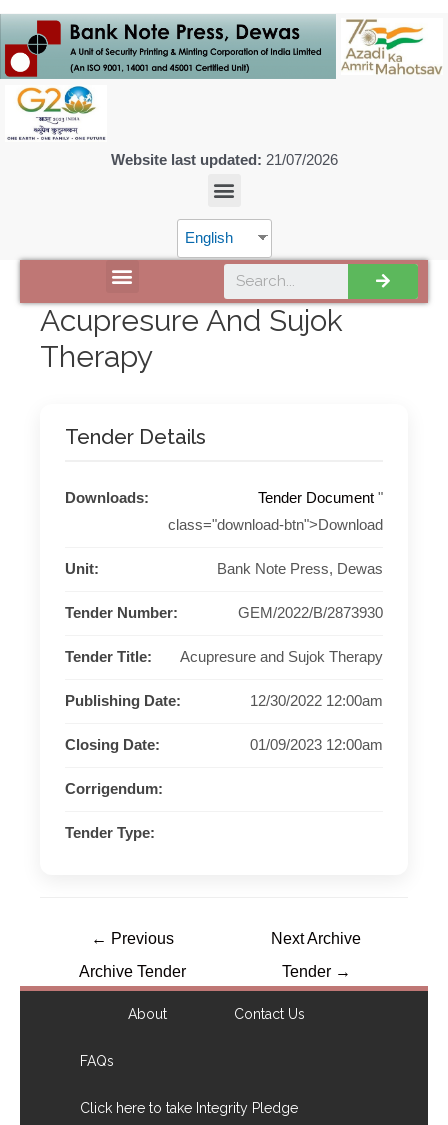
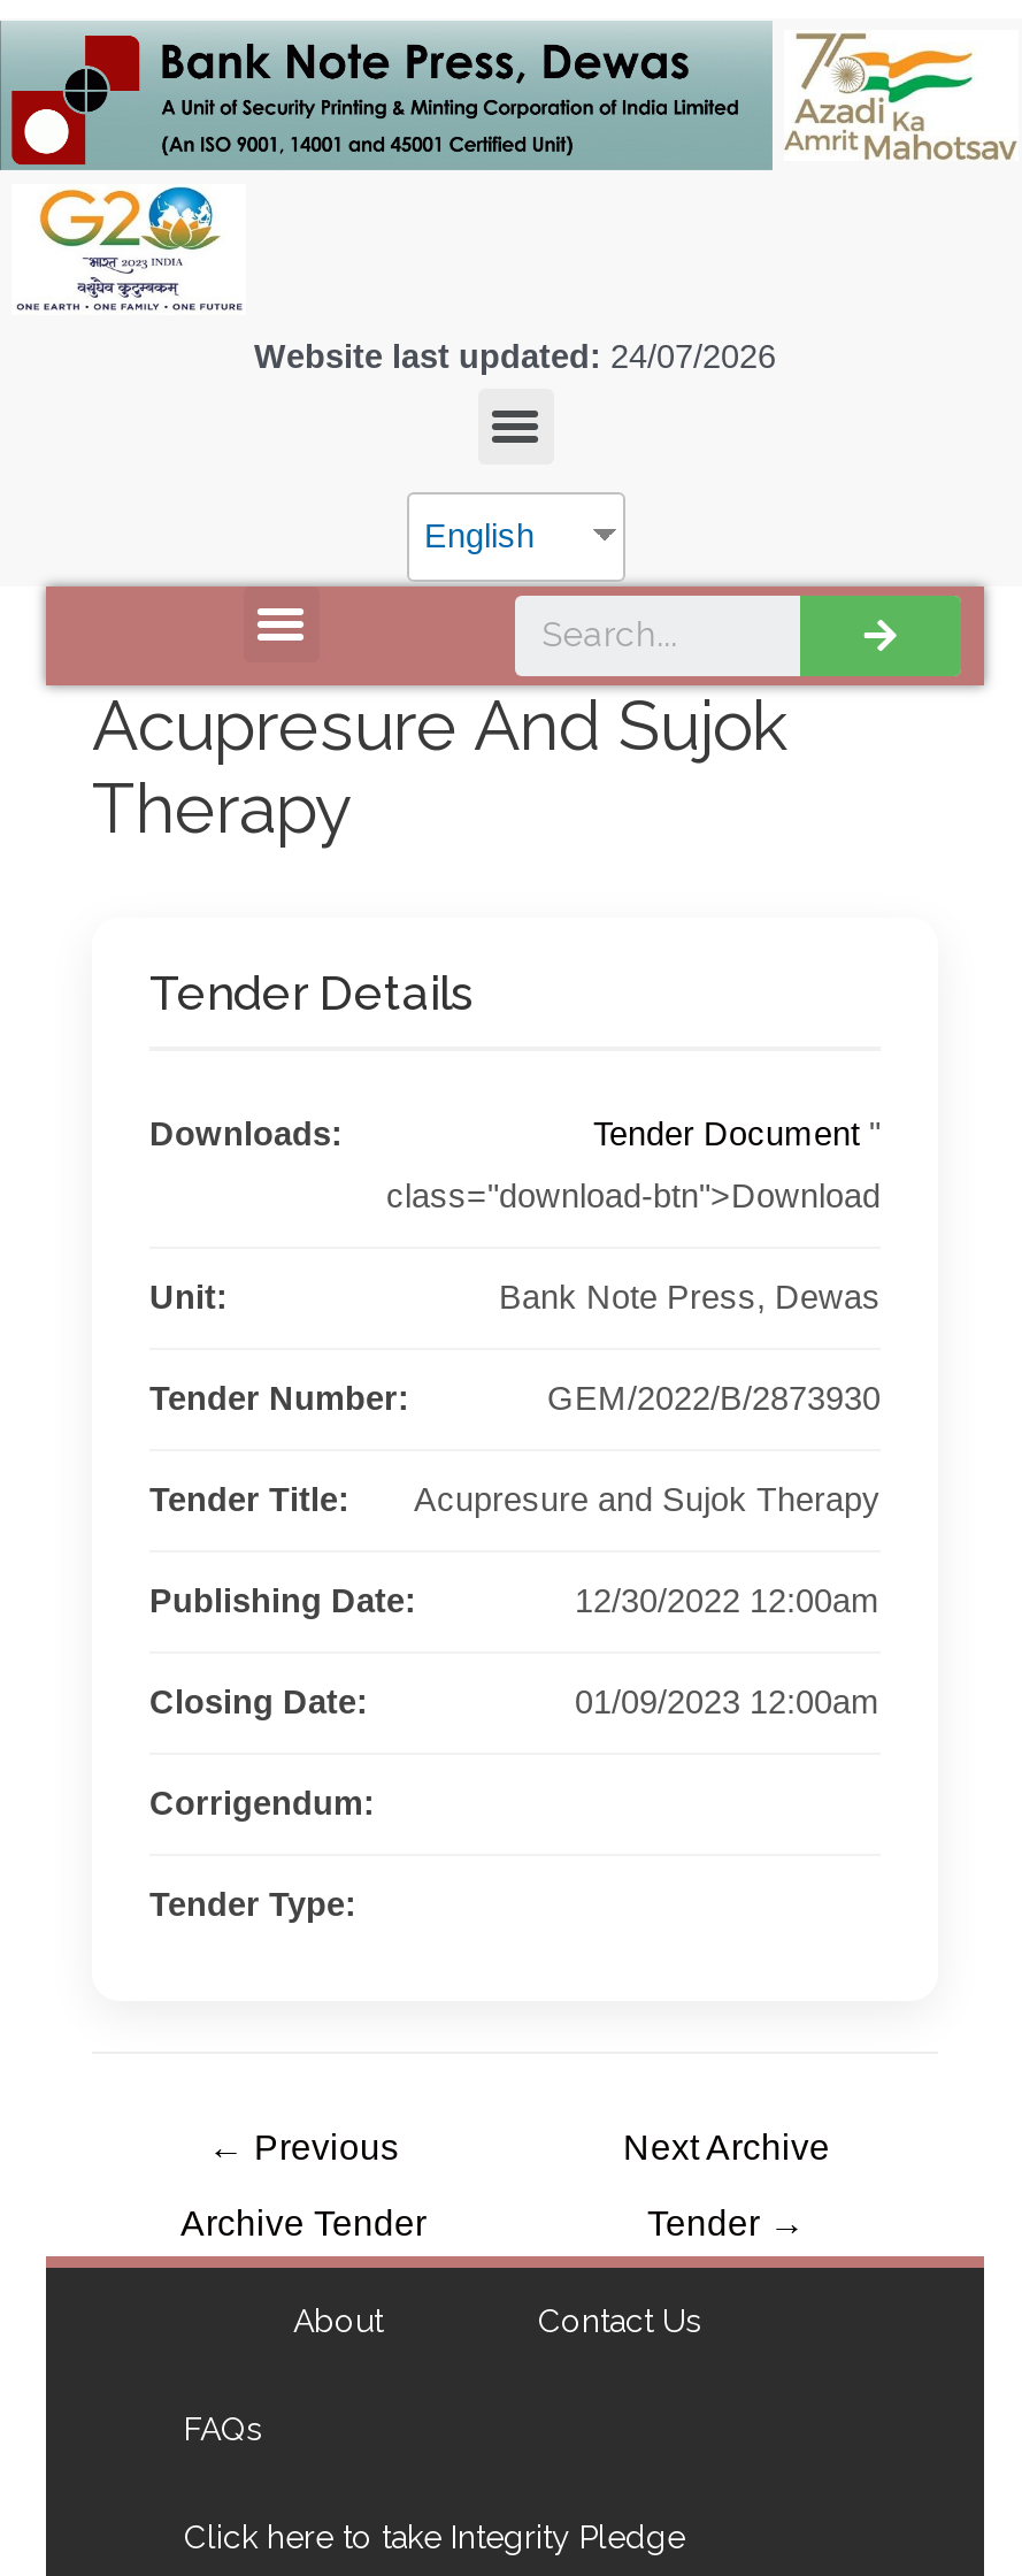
[110,152,337,168] Website last updated: 21/07/2026 -> [254,338,776,374] Website last updated: 24/07/2026

